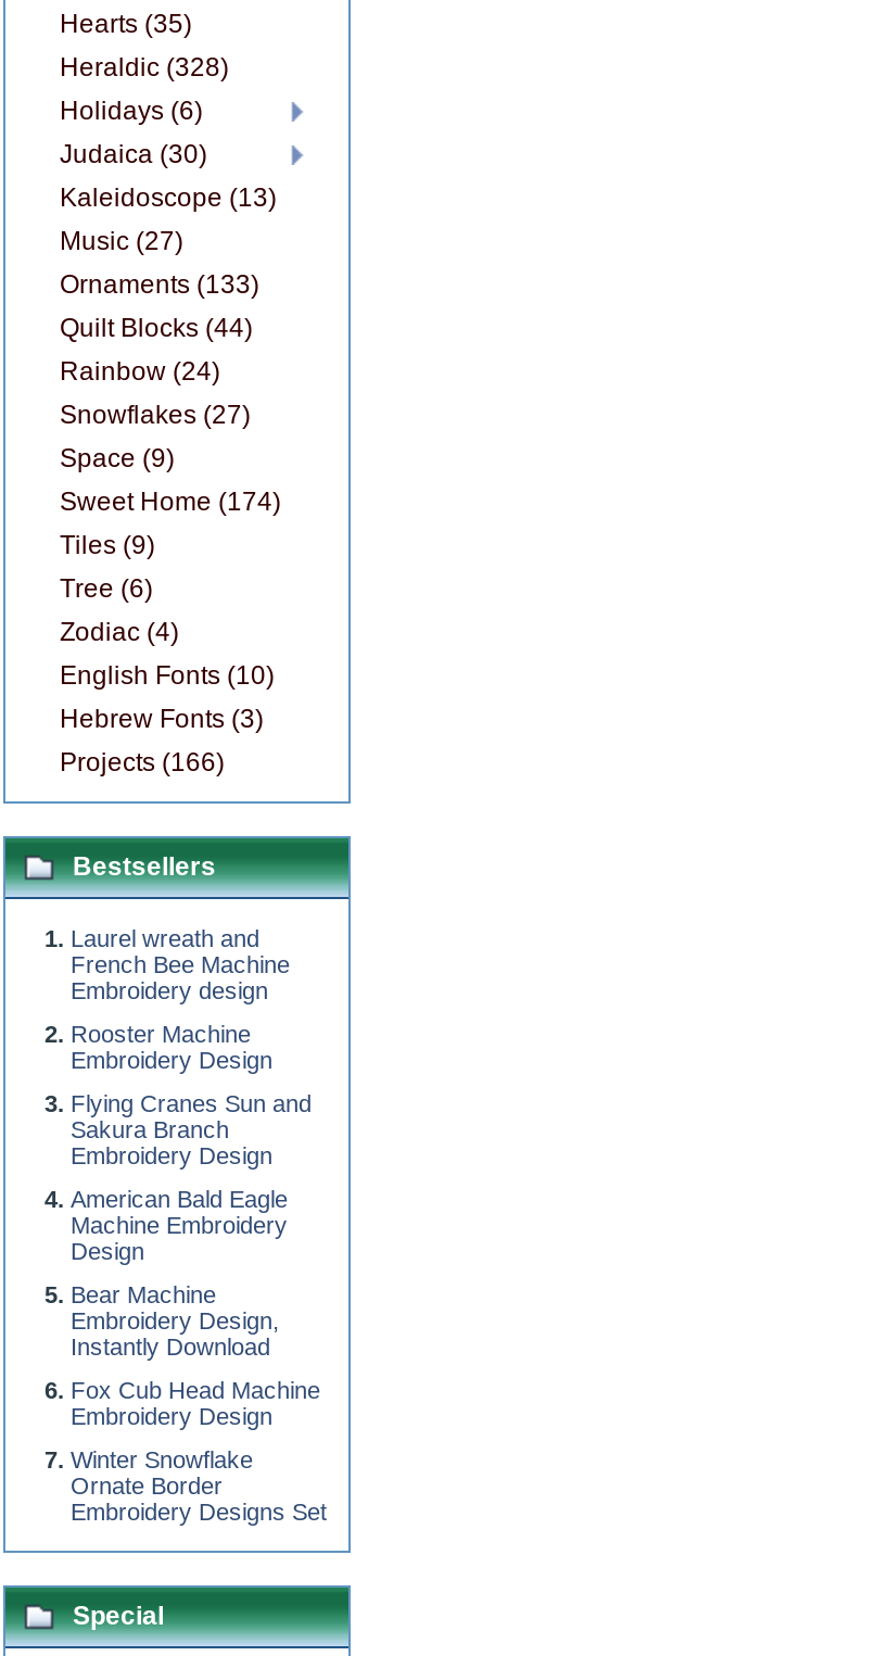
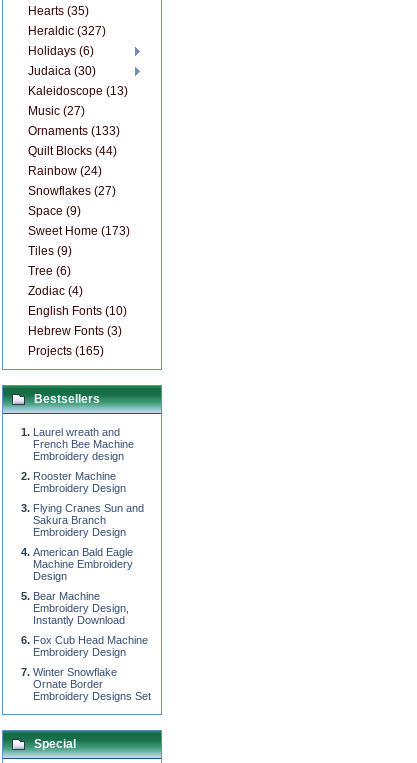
[60,52,229,83] Heraldic (328) -> [28,24,106,38] Heraldic (327)
[60,486,281,517] Sweet Home (174) -> [28,224,130,238] Sweet Home (173)
[60,747,225,778] Projects (166) -> [28,344,104,358] Projects (165)

